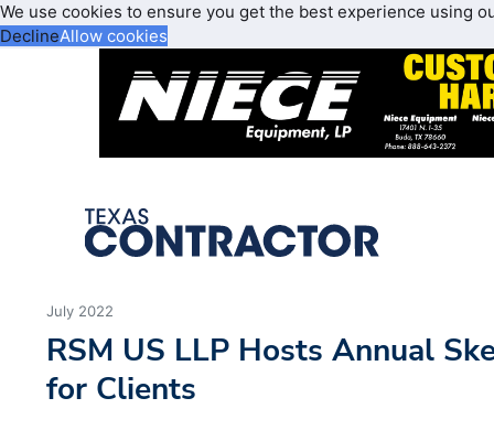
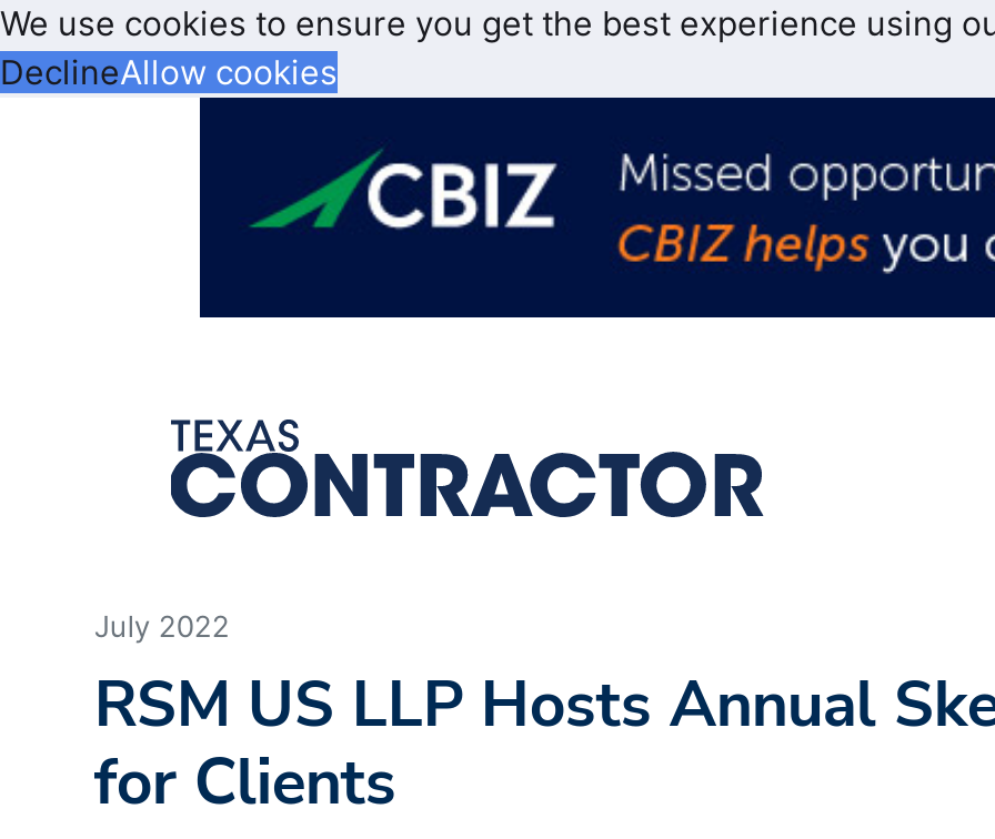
[99,49,491,158] [image] -> [200,98,988,317] [image]

